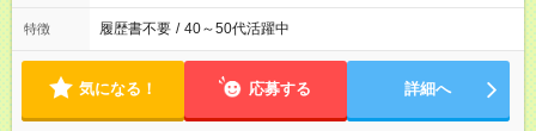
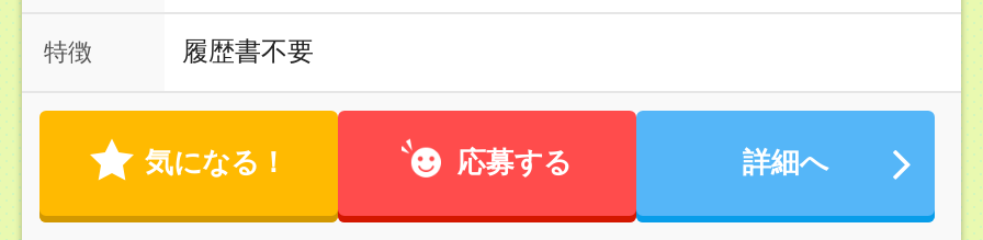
[99,20,290,37] 履歴書不要 / 40～50代活躍中 -> [182,36,314,67] 履歴書不要

